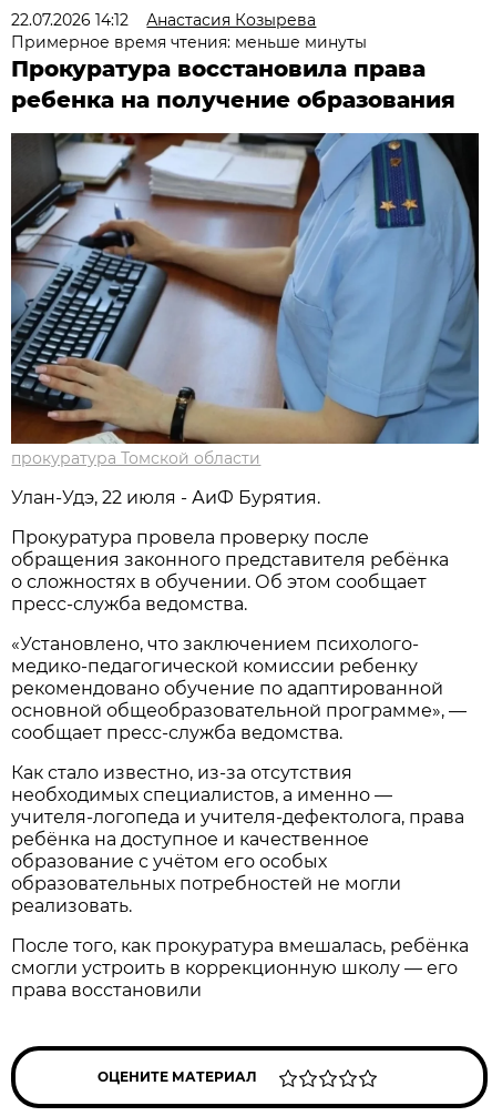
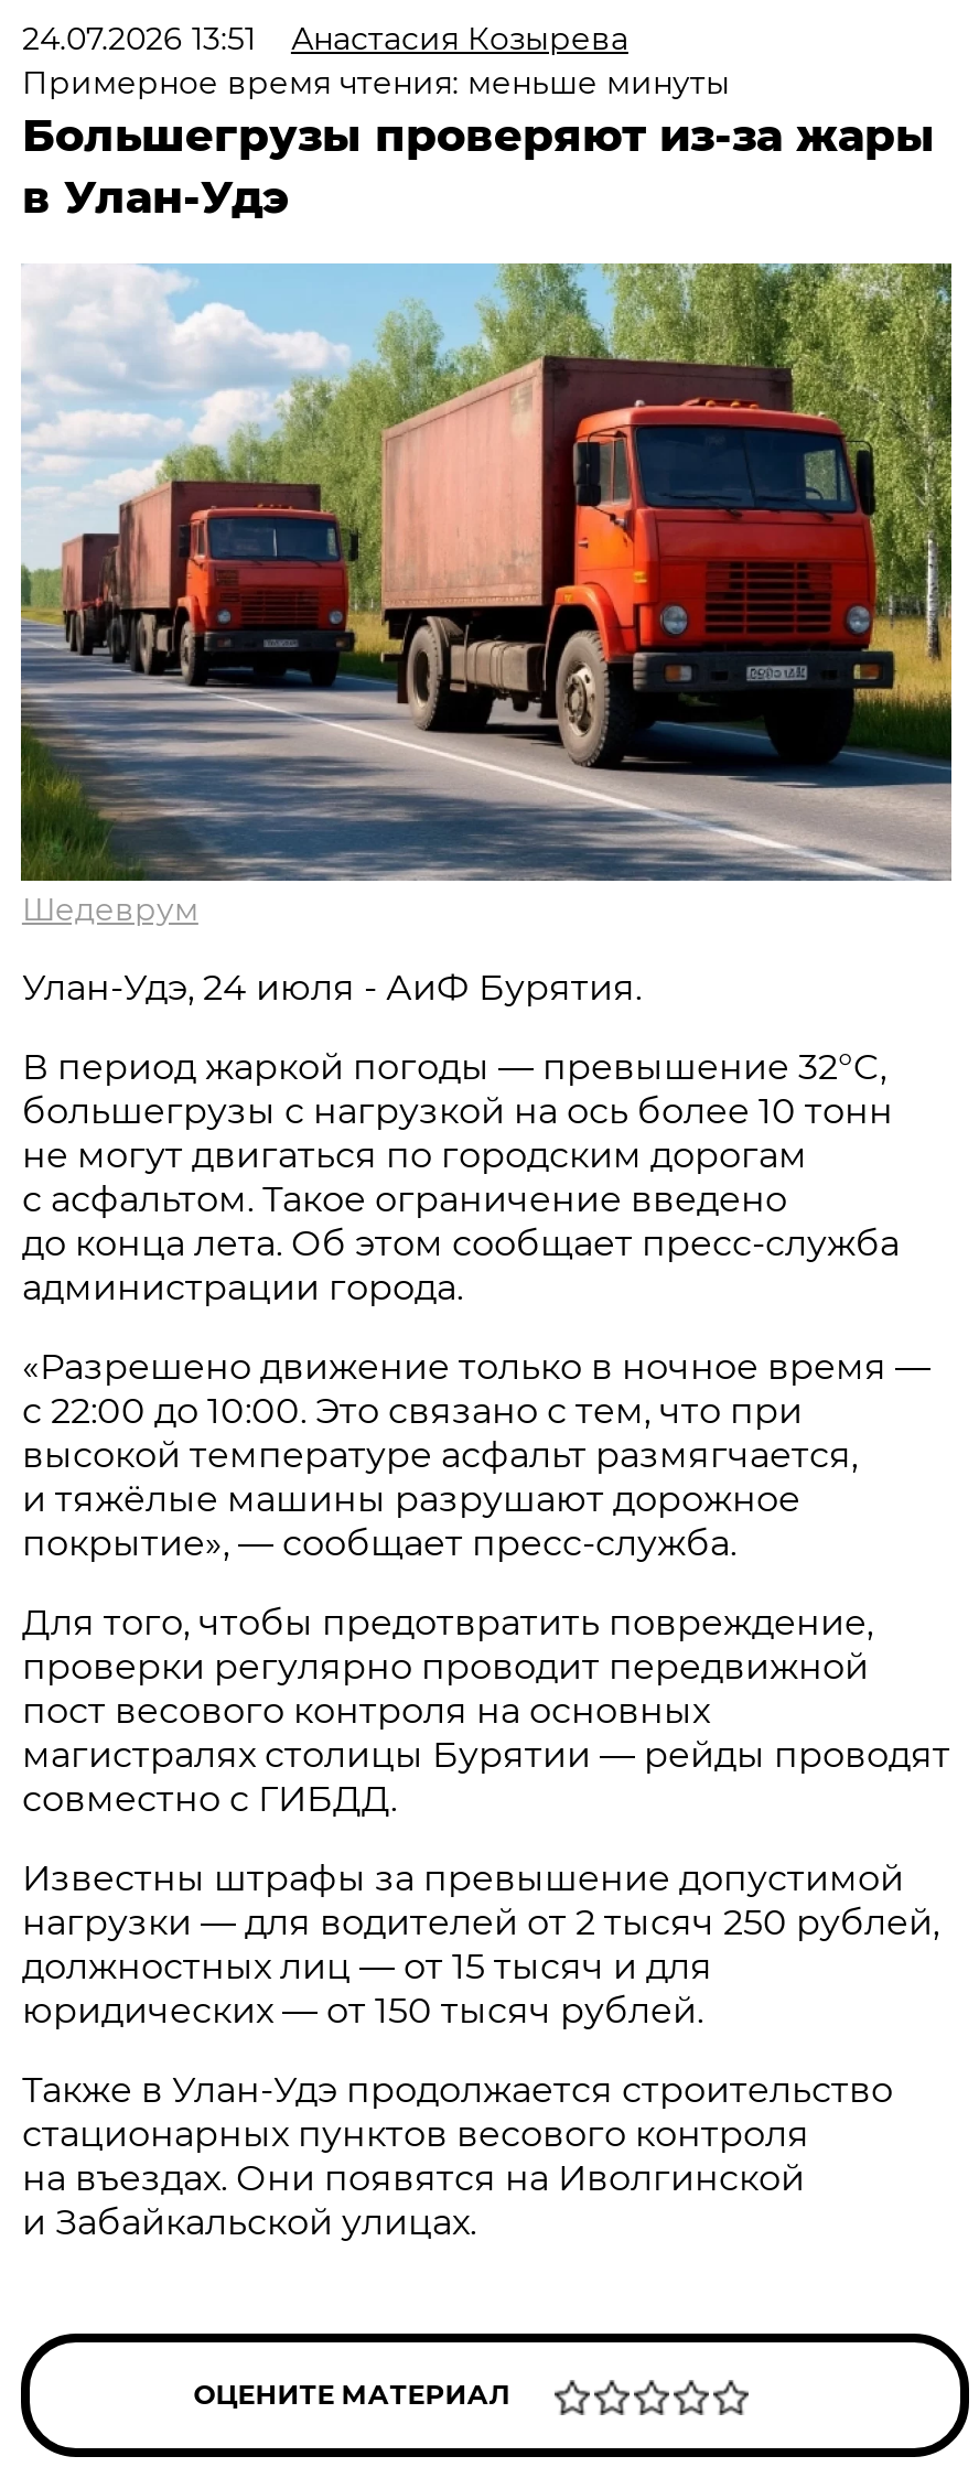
[12,10,316,30] 22.07.2026 14:12 Анастасия Козырева -> [22,19,628,58] 24.07.2026 13:51 Анастасия Козырева
[12,55,456,113] Прокуратура восстановила права | ребенка на получение образования -> [22,109,935,224] Большегрузы проверяют из-за жары | в Улан-Удэ
[10,132,480,1001] [image] | прокуратура Томской области | Улан-Удэ, 22 июля - АиФ Бурятия. | Прокуратура провела проверку после | обращения законного представителя ребёнка | о сложностях в обучении. Об этом сообщает | пресс-служба ведомства. | «Установлено, что заключением психолого- | медико-педагогической комиссии ребенку | рекомендовано обучение по адаптированной | основной общеобразовательной программе», — | сообщает пресс-служба ведомства. | Как стало известно, из-за отсутствия | необходимых специалистов, а именно — | учителя-логопеда и учителя-дефектолога, права | ребёнка на доступное и качественное | образование с учётом его особых | образовательных потребностей не могли | реализовать. | После того, как прокуратура вмешалась, ребёнка | смогли устроить в коррекционную школу — его | права восстановили -> [21,261,954,2243] [image] | Шедеврум | Улан-Удэ, 24 июля - АиФ Бурятия. | В период жаркой погоды — превышение 32°C, | большегрузы с нагрузкой на ось более 10 тонн | не могут двигаться по городским дорогам | с асфальтом. Такое ограничение введено | до конца лета. Об этом сообщает пресс-служба | администрации города. | «Разрешено движение только в ночное время — | с 22:00 до 10:00. Это связано с тем, что при | высокой температуре асфальт размягчается, | и тяжёлые машины разрушают дорожное | покрытие», — сообщает пресс-служба. | Для того, чтобы предотвратить повреждение, | проверки регулярно проводит передвижной | пост весового контроля на основных | магистралях столицы Бурятии — рейды проводят | совместно с ГИБДД. | Известны штрафы за превышение допустимой | нагрузки — для водителей от 2 тысяч 250 рублей, | должностных лиц — от 15 тысяч и для | юридических — от 150 тысяч рублей. | Также в Улан-Удэ продолжается строительство | стационарных пунктов весового контроля | на въездах. Они появятся на Иволгинской | и Забайкальской улицах.

